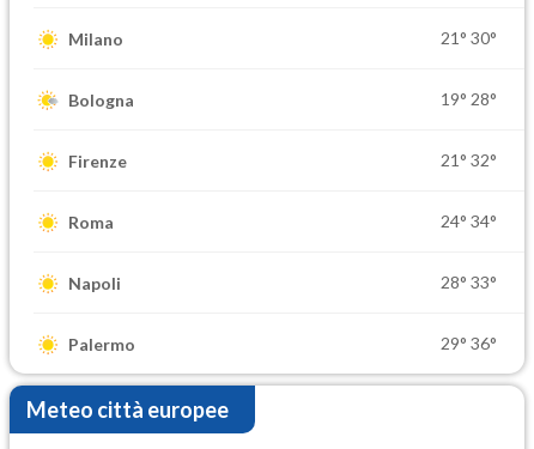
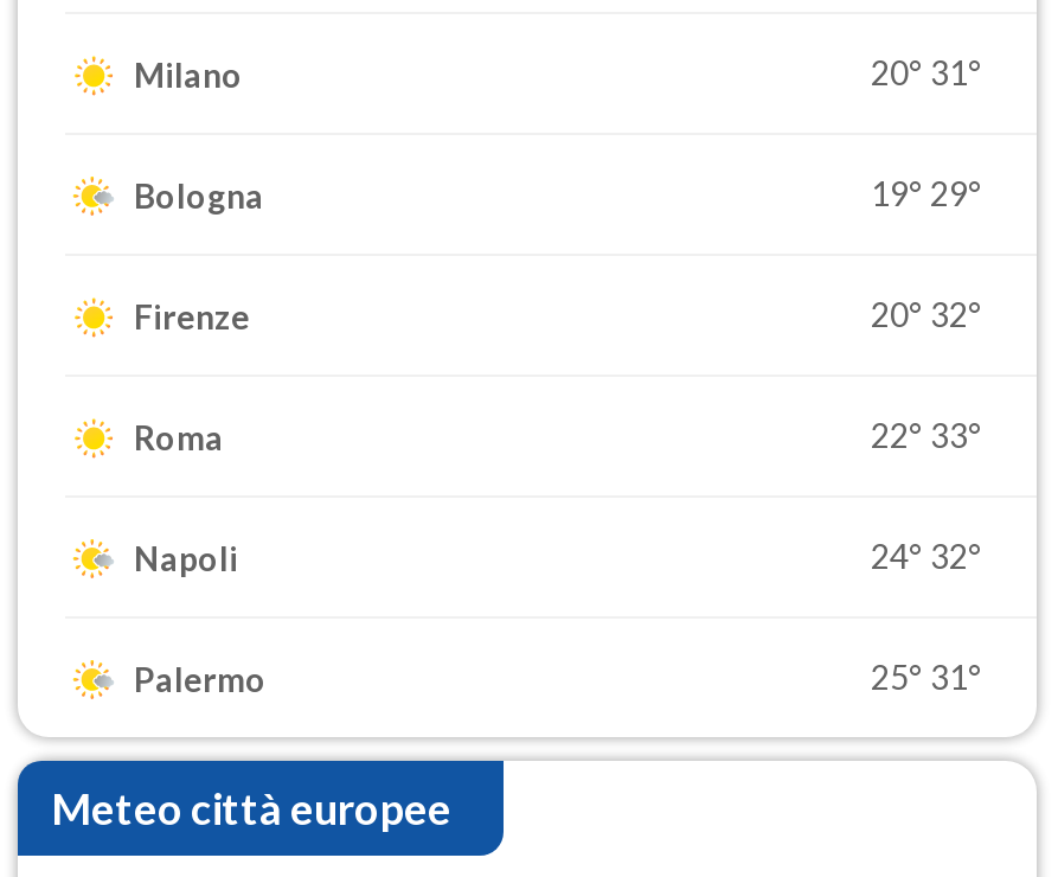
[441,27,497,48] 21° 30° -> [871,52,982,92] 20° 31°
[441,88,497,109] 19° 28° -> [871,173,982,213] 19° 29°
[441,150,497,170] 21° 32° -> [871,294,982,334] 20° 32°
[441,211,497,231] 24° 34° -> [871,415,982,455] 22° 33°
[441,272,497,292] 28° 33° -> [871,535,982,576] 24° 32°
[441,333,497,353] 29° 36° -> [871,656,982,697] 25° 31°

